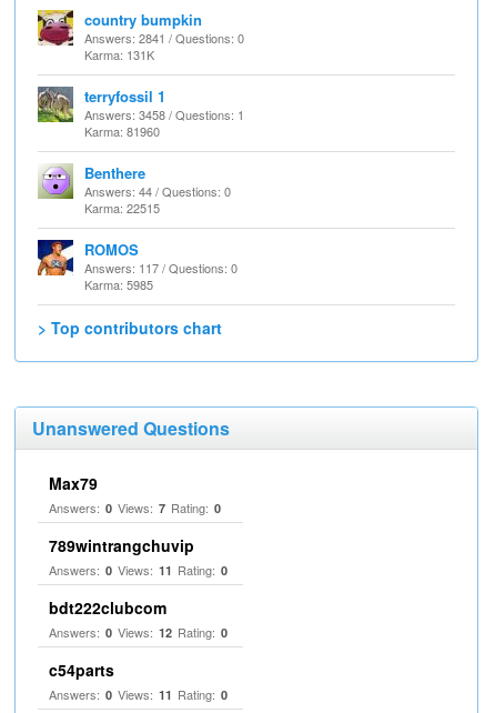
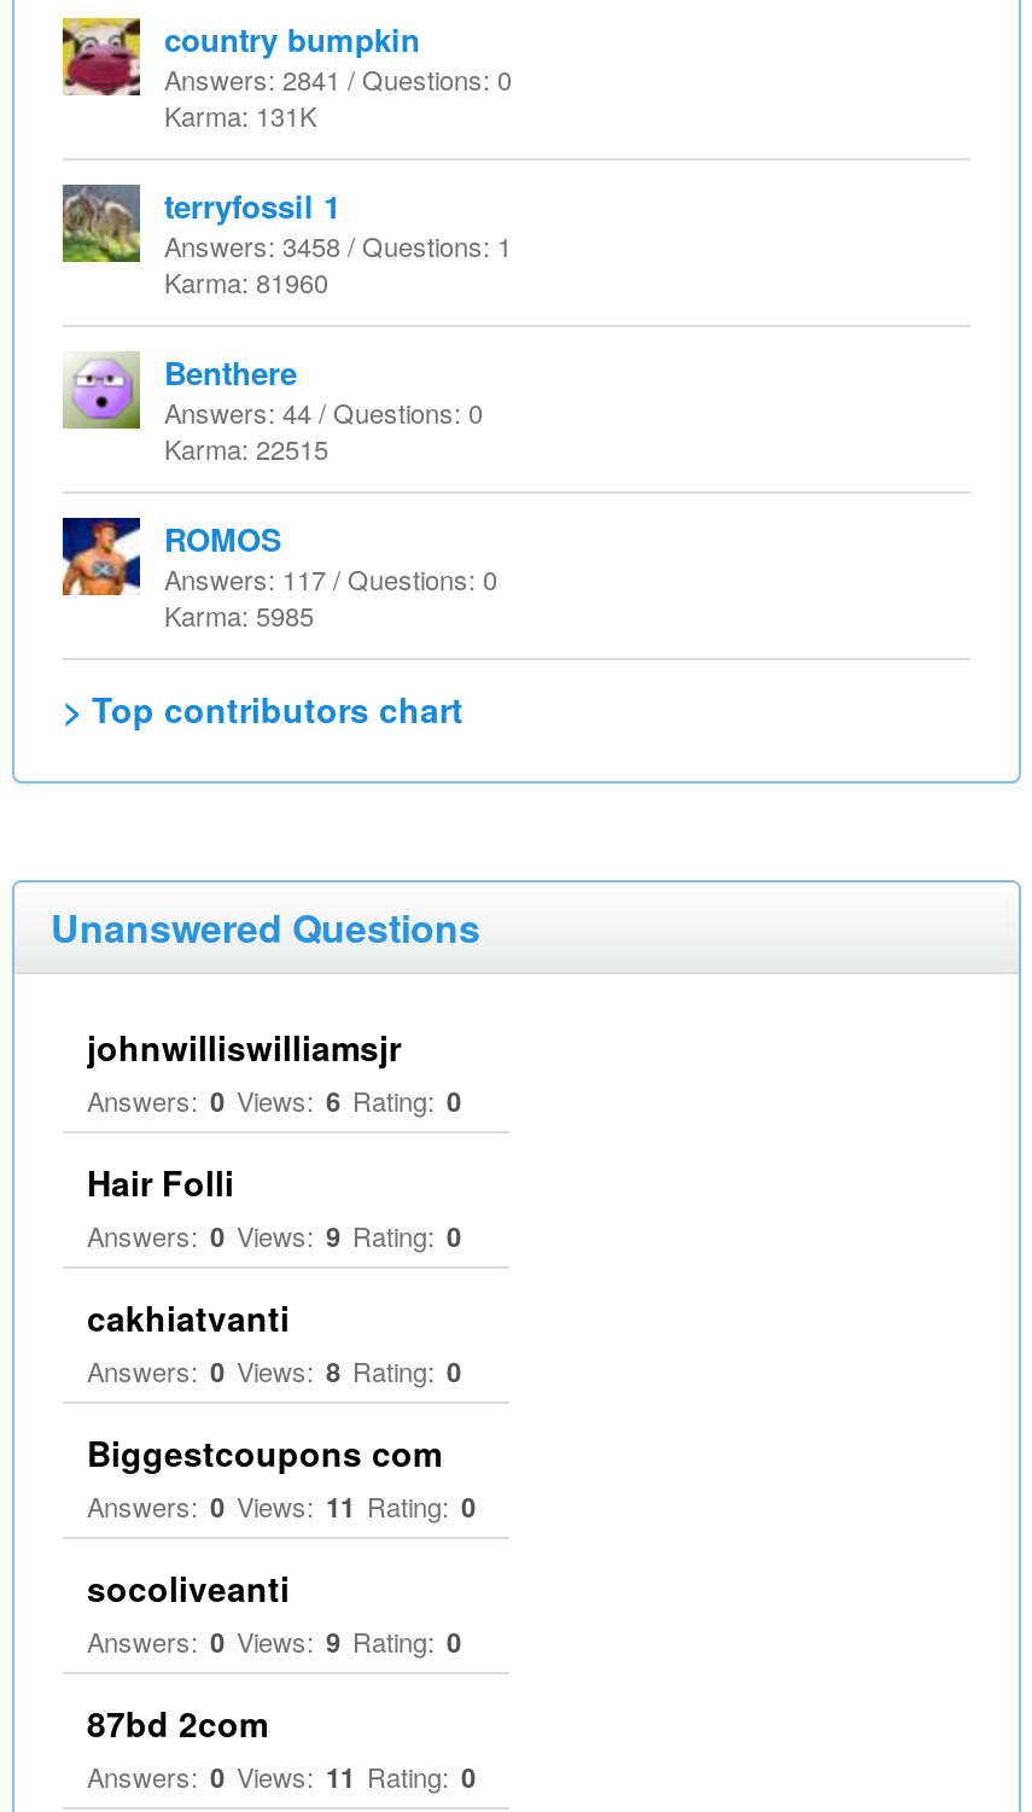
[49,472,221,556] Max79 | Answers: 0 Views: 7 Rating: 0 | 789wintrangchuvip -> [87,1022,461,1476] johnwilliswilliamsjr | Answers: 0 Views: 6 Rating: 0 | Hair Folli | Answers: 0 Views: 9 Rating: 0 | cakhiatvanti | Answers: 0 Views: 8 Rating: 0 | Biggestcoupons com
[49,596,228,641] bdt222clubcom | Answers: 0 Views: 12 Rating: 0 -> [87,1563,461,1660] socoliveanti | Answers: 0 Views: 9 Rating: 0
[49,659,114,681] c54parts -> [87,1699,268,1747] 87bd 2com

